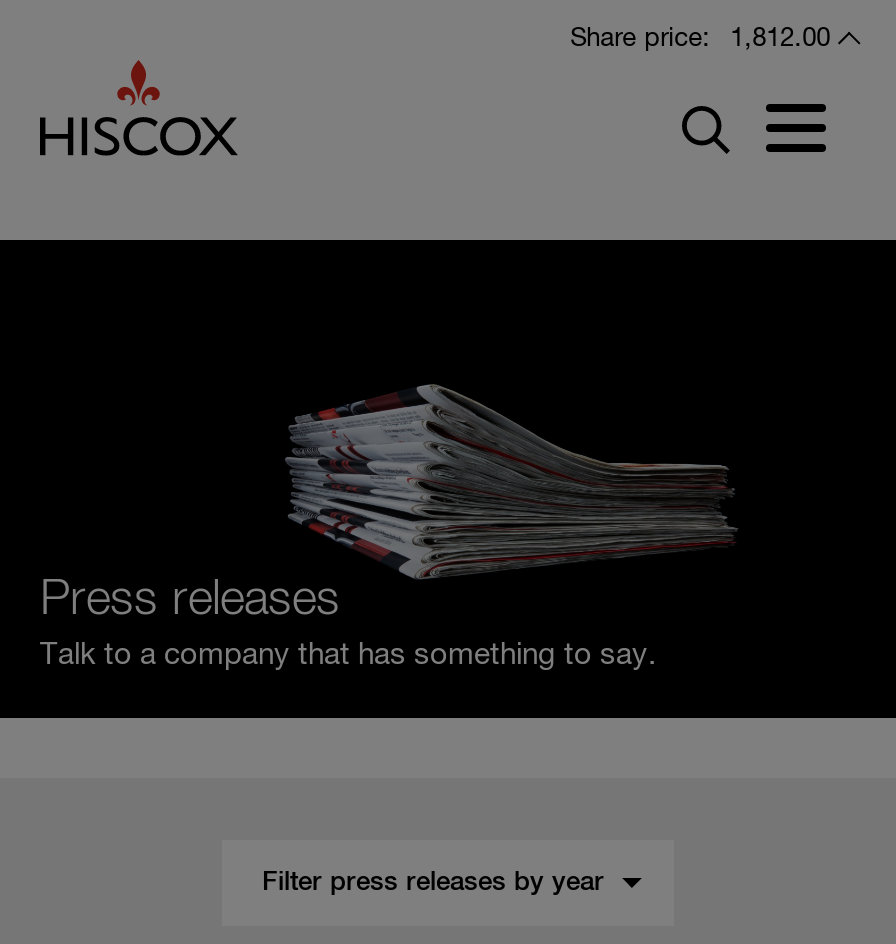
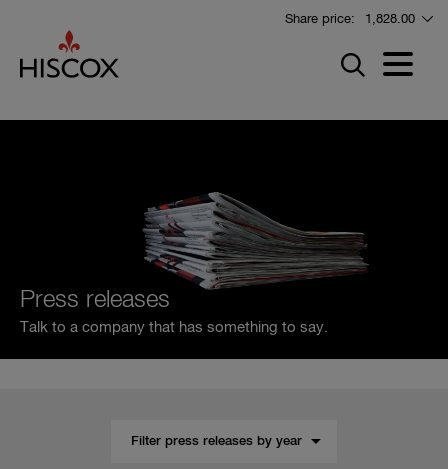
[570,26,830,52] Share price: 1,812.00 -> [285,13,415,26] Share price: 1,828.00

